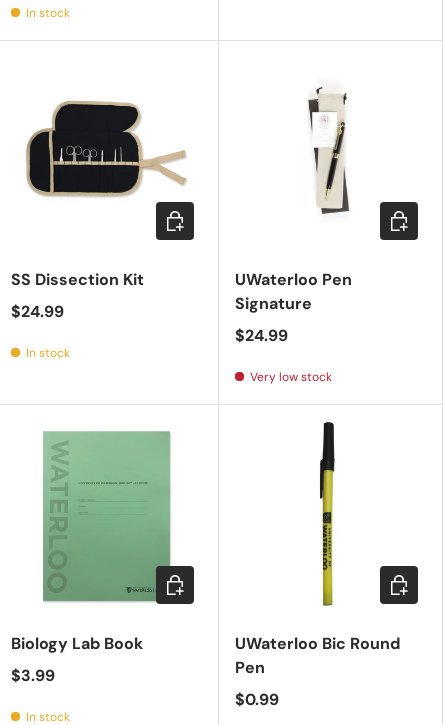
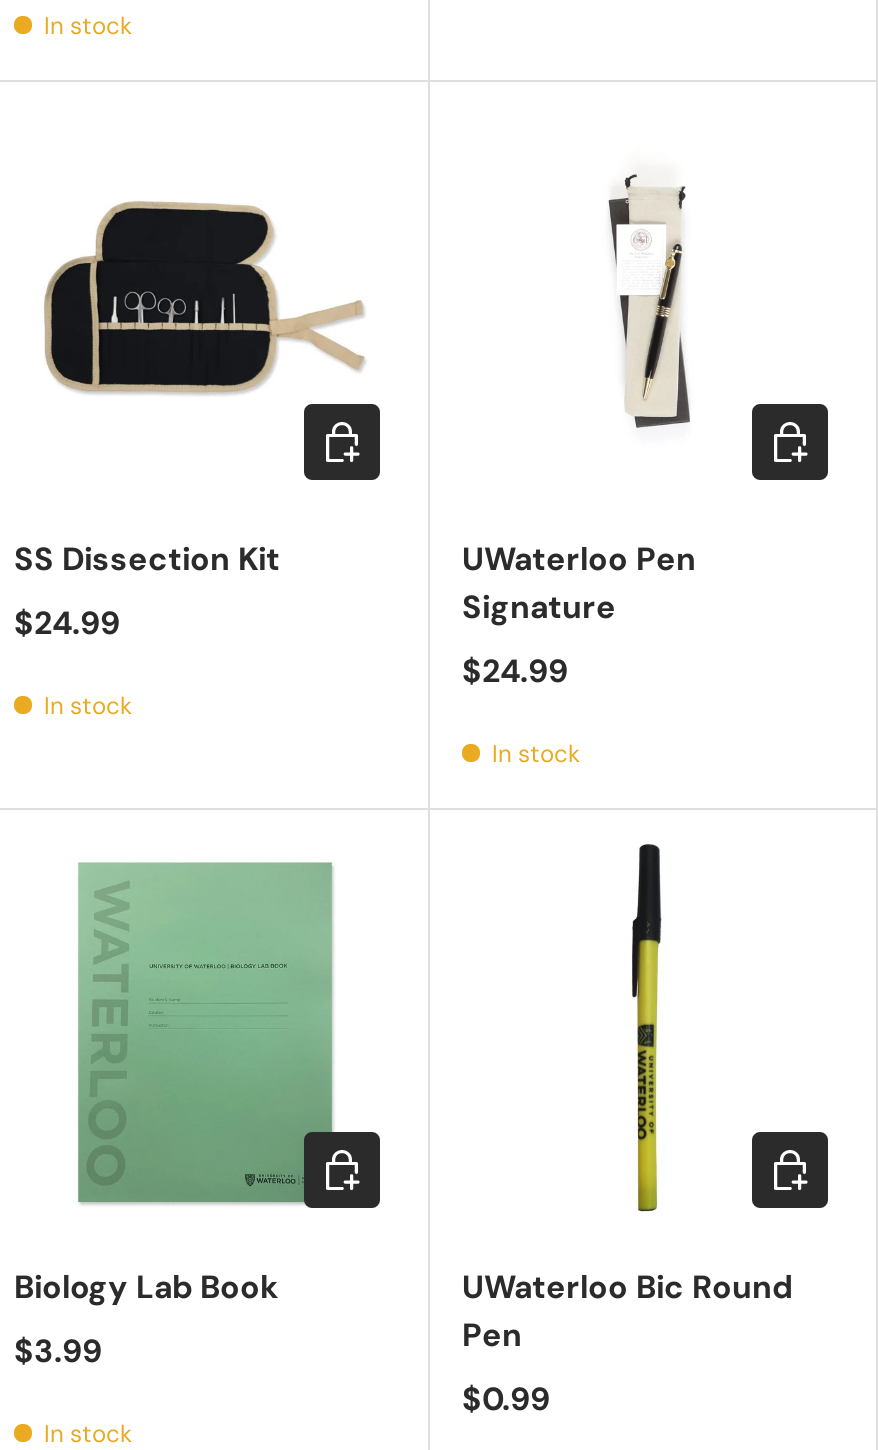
[250,369,332,385] Very low stock -> [492,737,580,769] In stock

